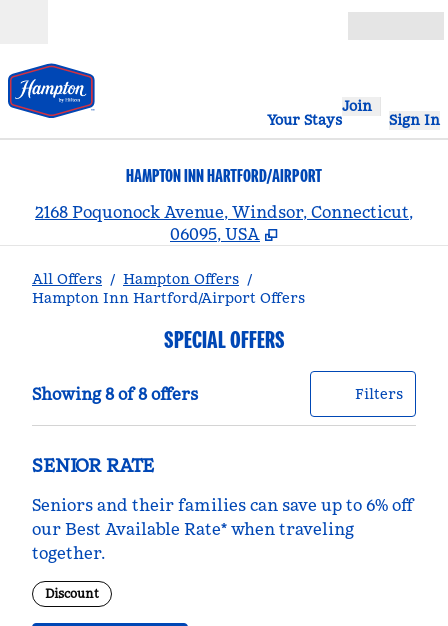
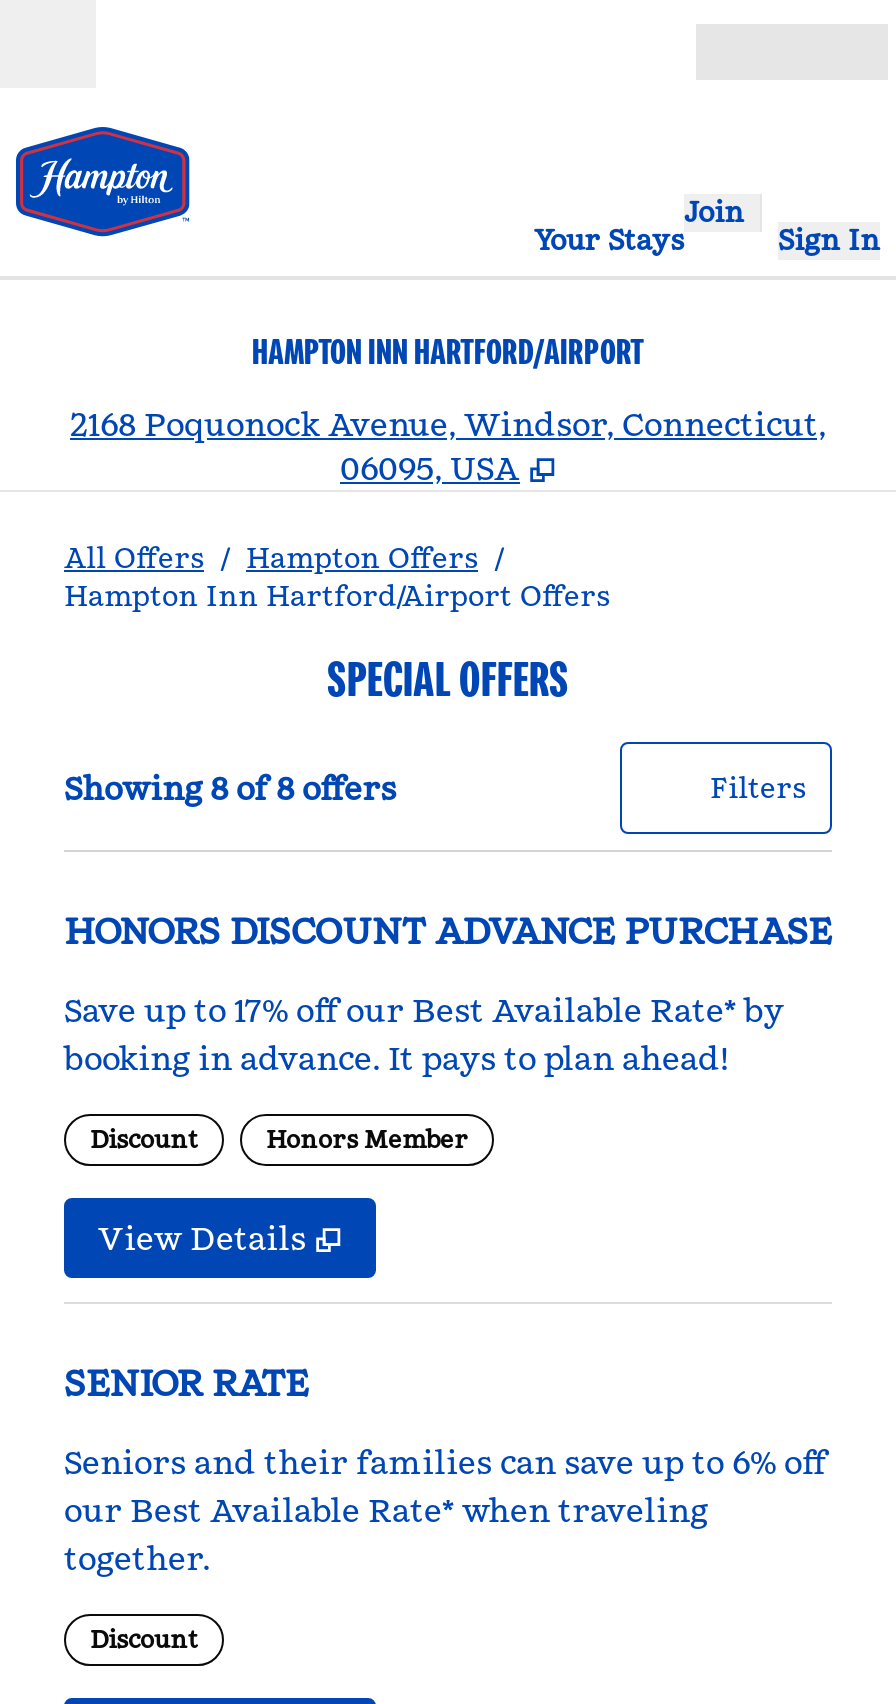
none -> [64,908,832,1258] HONORS DISCOUNT ADVANCE PURCHASE | Save up to 17% off our Best Available Rate* by | booking in advance. It pays to plan ahead! | Discount | Honors Member | View Details

